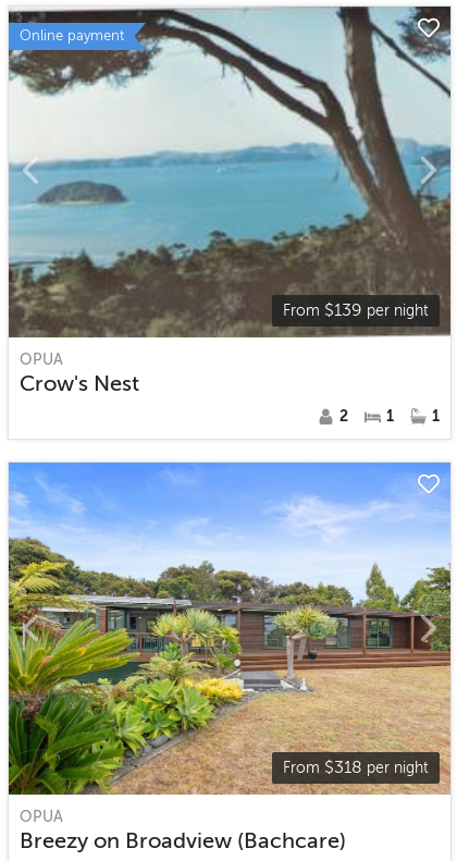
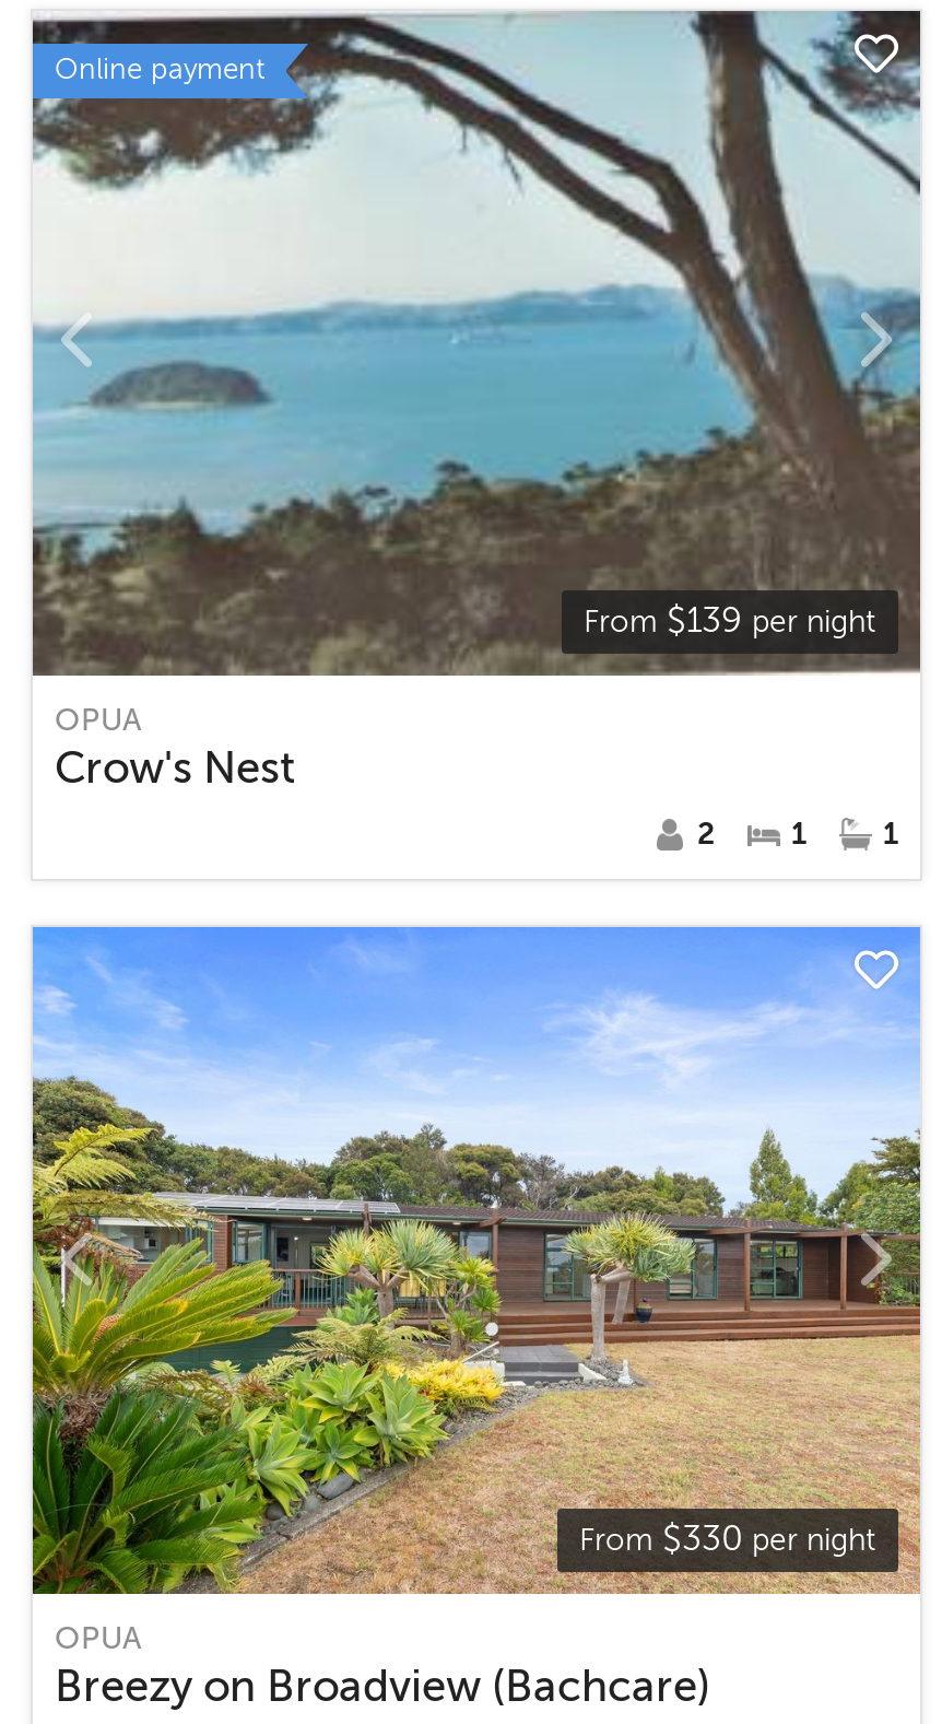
[283,757,429,777] From $318 per night -> [579,1518,876,1558] From $330 per night

